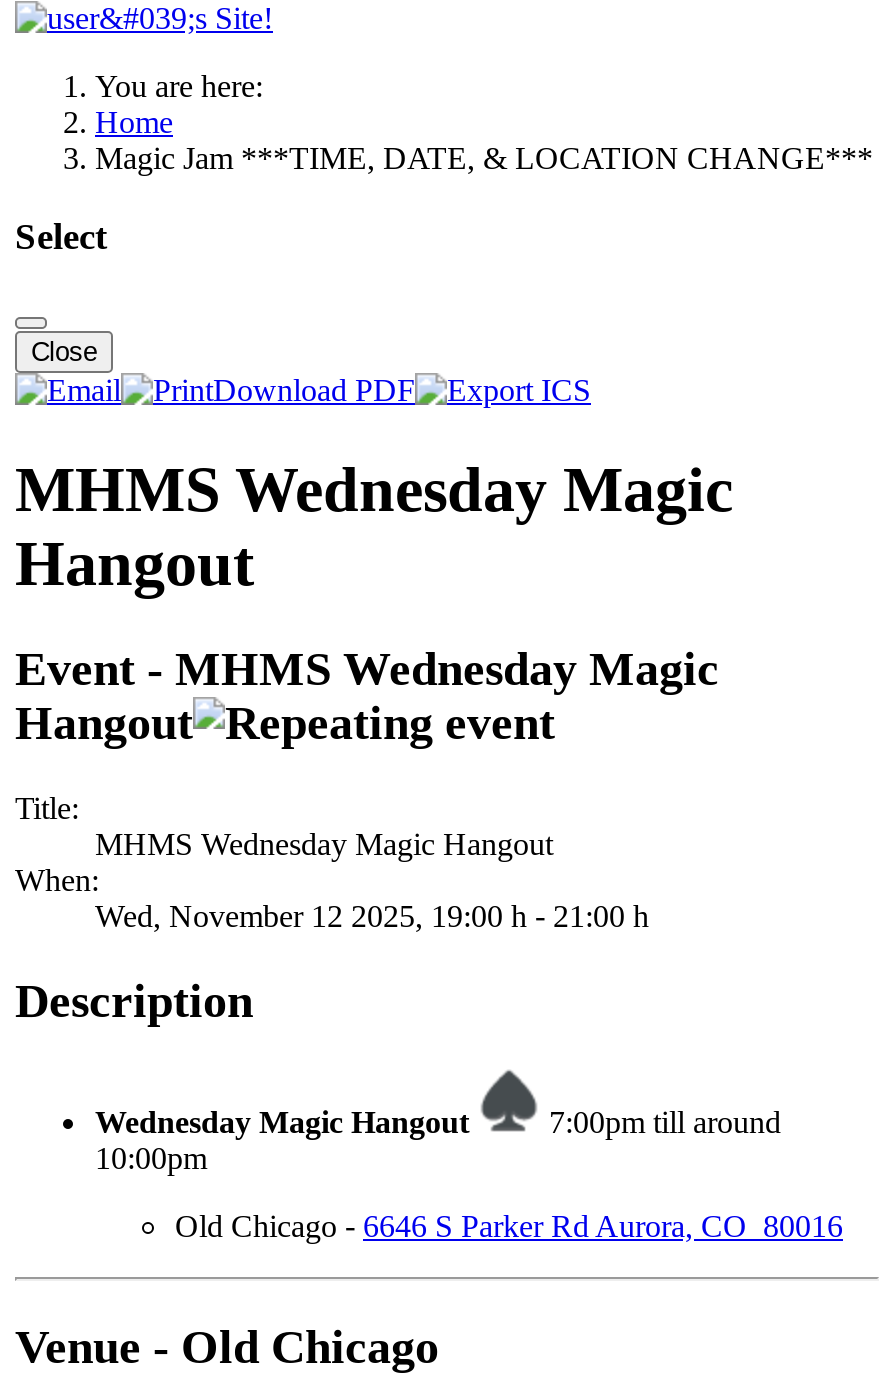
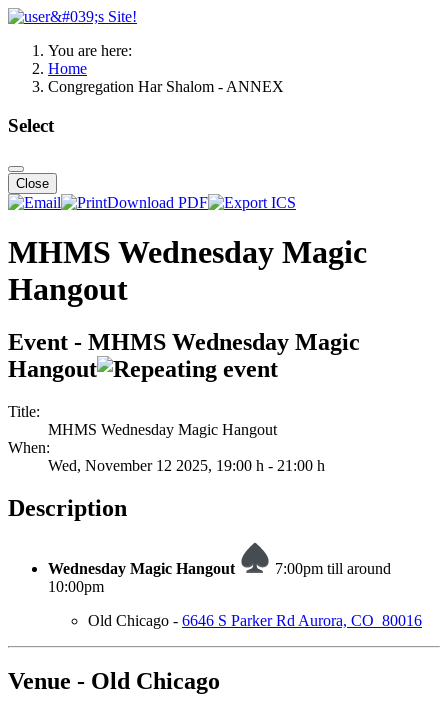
[95,141,873,175] Magic Jam ***TIME, DATE, & LOCATION CHANGE*** -> [48,78,284,95] Congregation Har Shalom - ANNEX

